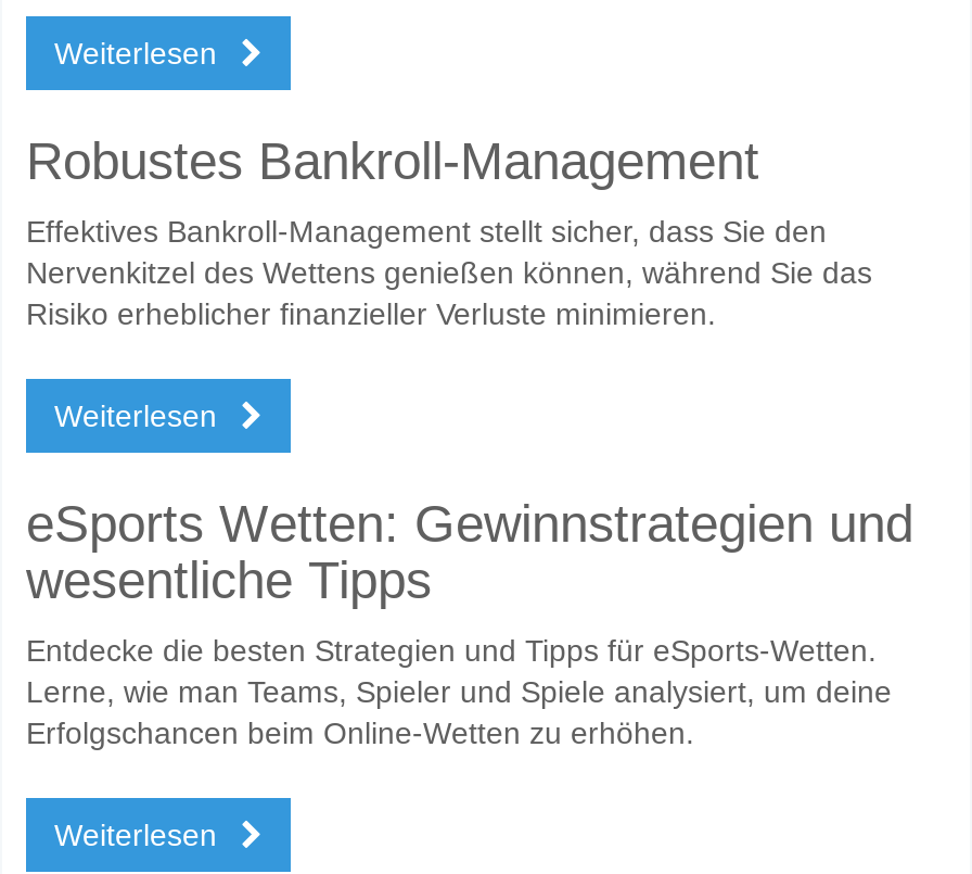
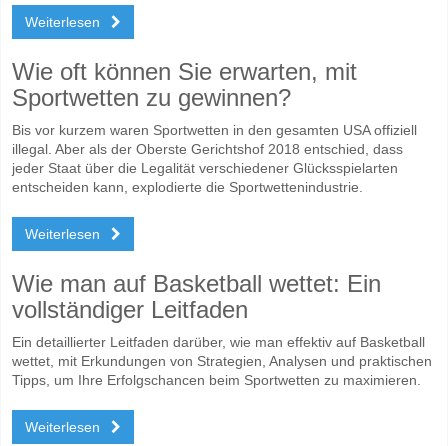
[26,131,872,331] Robustes Bankroll-Management | Effektives Bankroll-Management stellt sicher, dass Sie den | Nervenkitzel des Wettens genießen können, während Sie das | Risiko erheblicher finanzieller Verluste minimieren. -> [12,58,417,195] Wie oft können Sie erwarten, mit | Sportwetten zu gewinnen? | Bis vor kurzem waren Sportwetten in den gesamten USA offiziell | illegal. Aber als der Oberste Gerichtshof 2018 entschied, dass | jeder Staat über die Legalität verschiedener Glücksspielarten | entscheiden kann, explodierte die Sportwettenindustrie.
[26,494,913,750] eSports Wetten: Gewinnstrategien und | wesentliche Tipps | Entdecke die besten Strategien und Tipps für eSports-Wetten. | Lerne, wie man Teams, Spieler und Spiele analysiert, um deine | Erfolgschancen beim Online-Wetten zu erhöhen. -> [12,270,432,388] Wie man auf Basketball wettet: Ein | vollständiger Leitfaden | Ein detaillierter Leitfaden darüber, wie man effektiv auf Basketball | wettet, mit Erkundungen von Strategien, Analysen und praktischen | Tipps, um Ihre Erfolgschancen beim Sportwetten zu maximieren.

